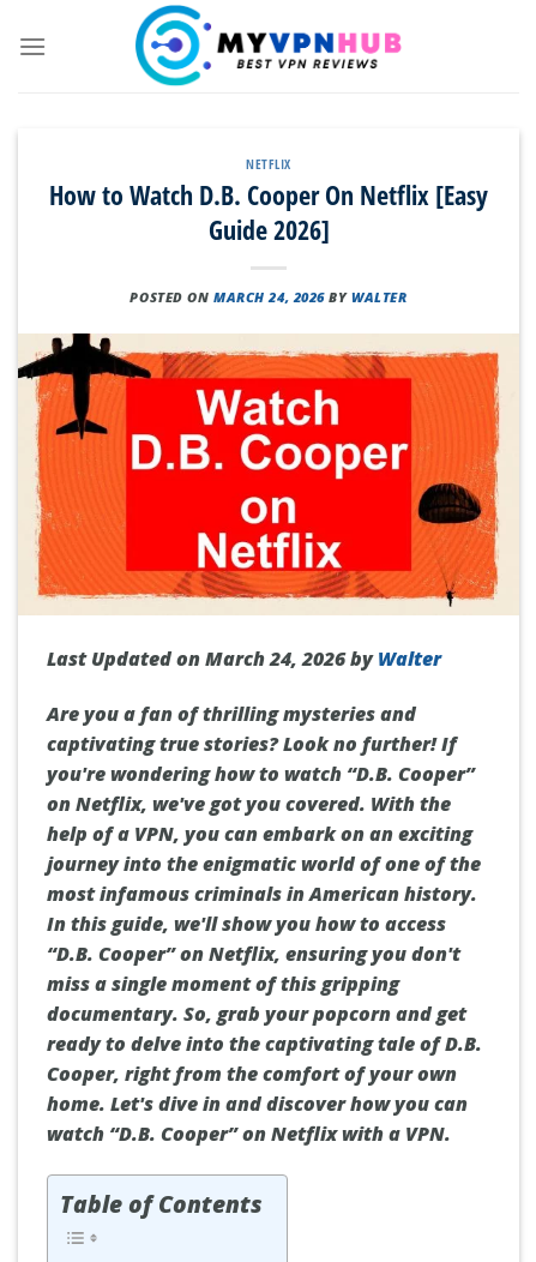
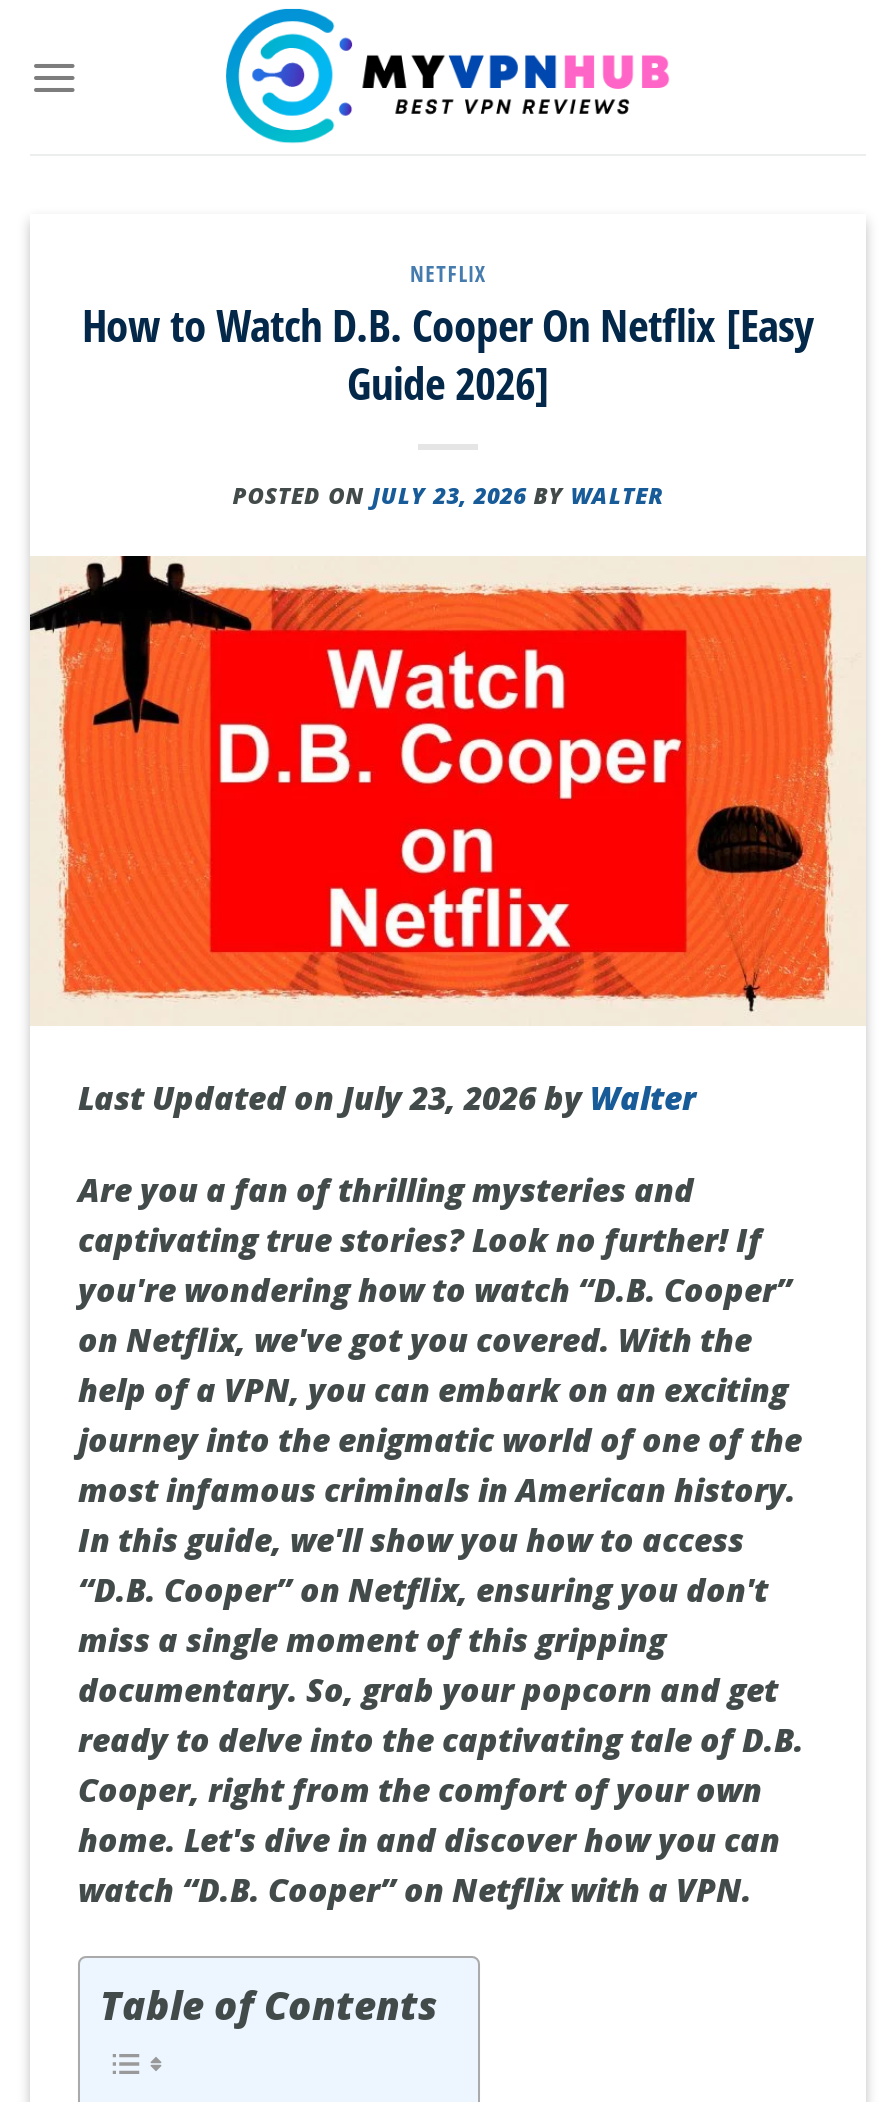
[130,287,407,305] POSTED ON MARCH 24, 2026 BY WALTER -> [232,479,664,509] POSTED ON JULY 23, 2026 BY WALTER
[47,645,441,672] Last Updated on March 24, 2026 by Walter -> [78,1075,696,1119] Last Updated on July 23, 2026 by Walter

